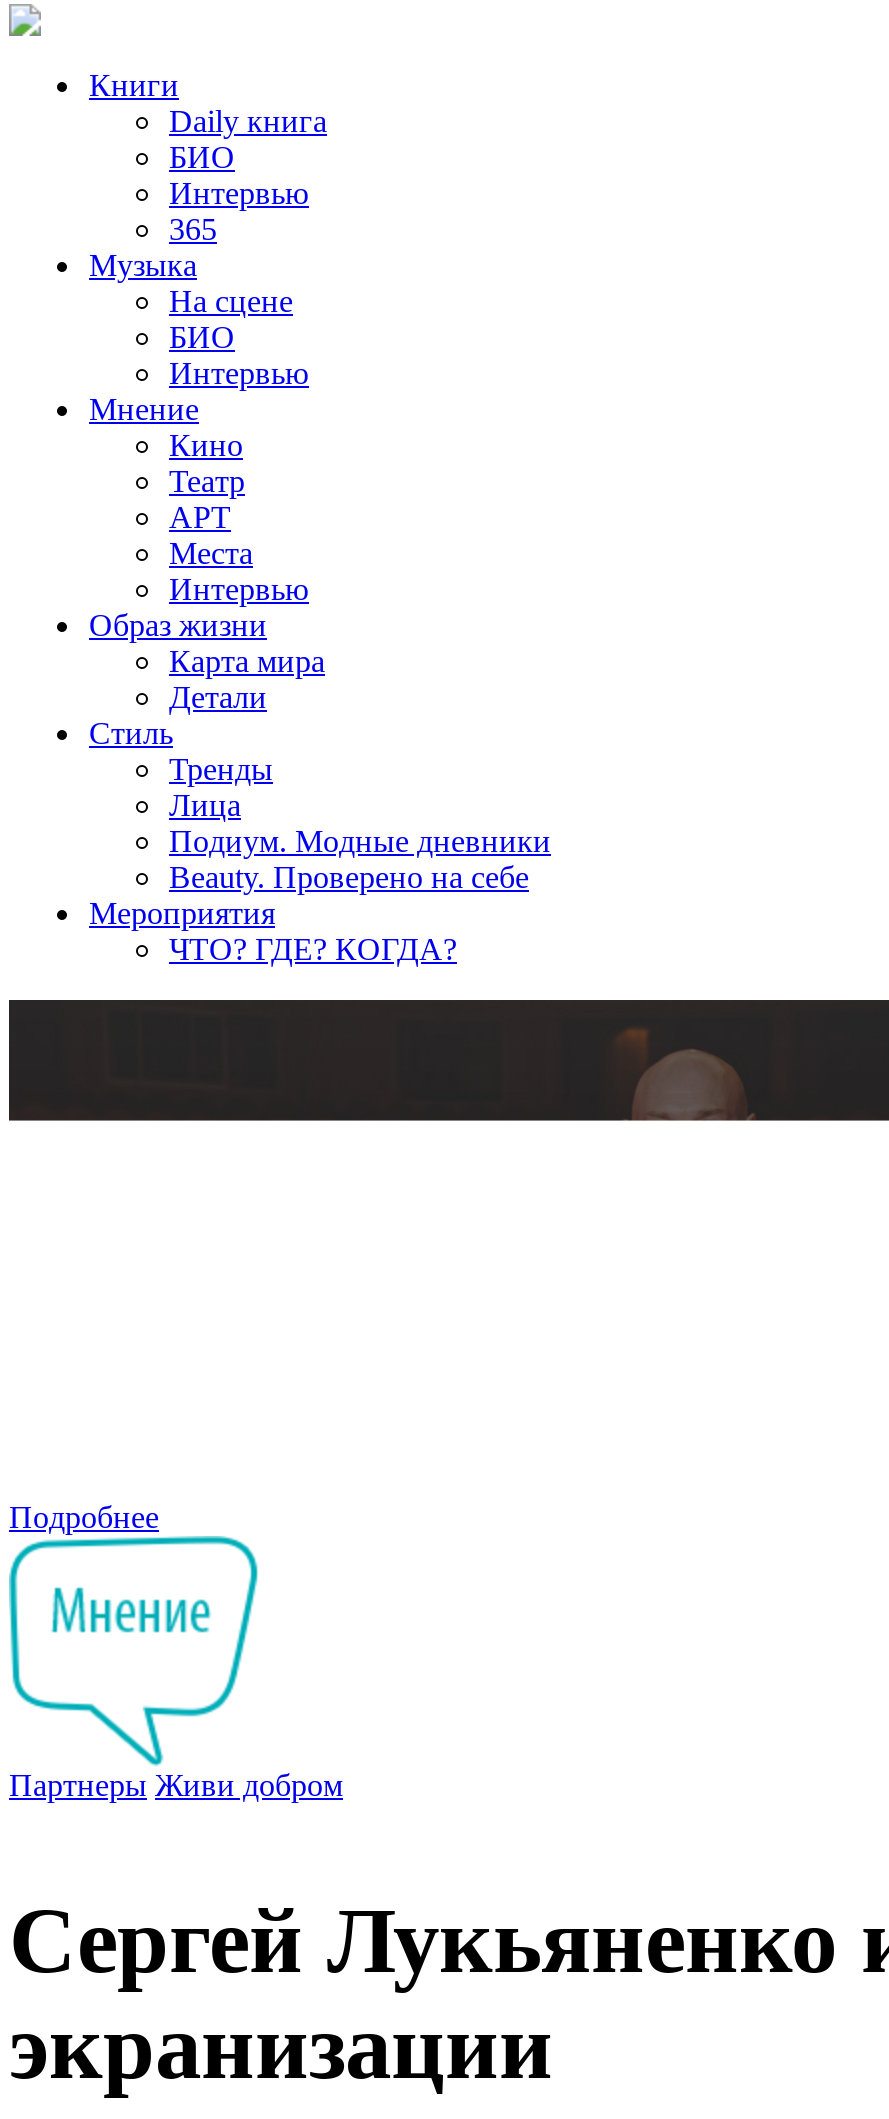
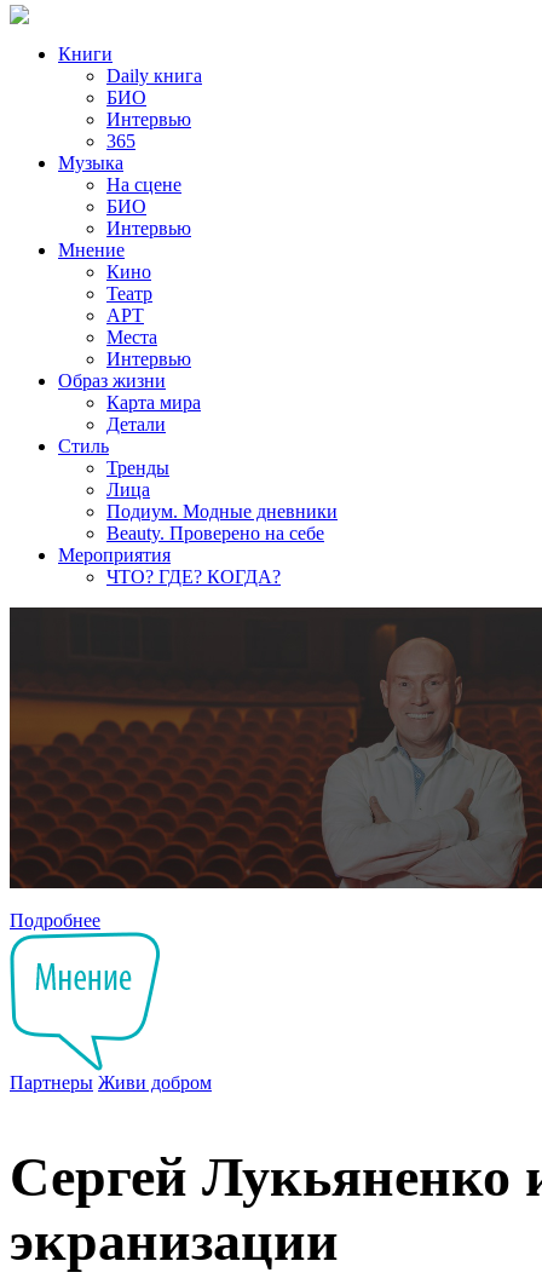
none -> [8,680,538,889] [image]

